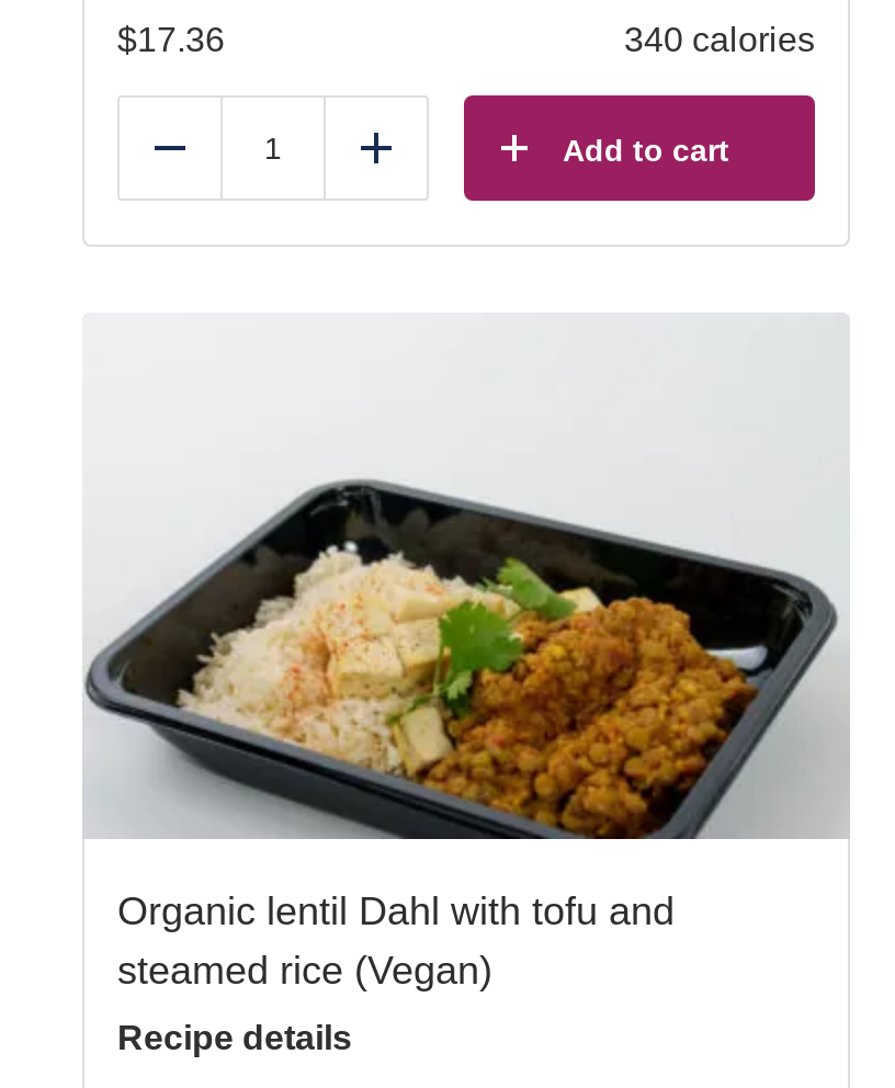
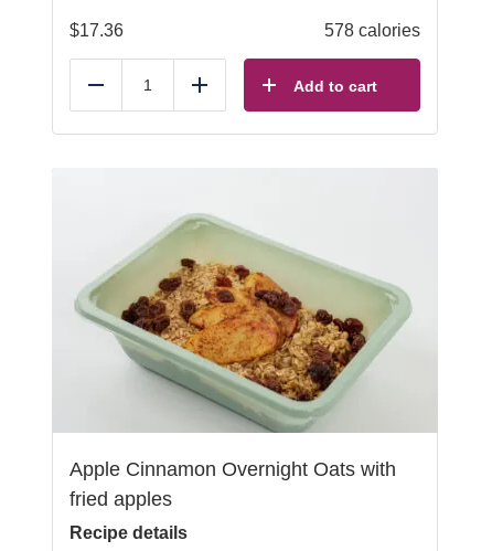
[624,21,815,58] 340 calories -> [324,21,420,39] 578 calories
[84,408,839,993] [image] | Organic lentil Dahl with tofu and | steamed rice (Vegan) -> [54,214,435,510] [image] | Apple Cinnamon Overnight Oats with | fried apples

